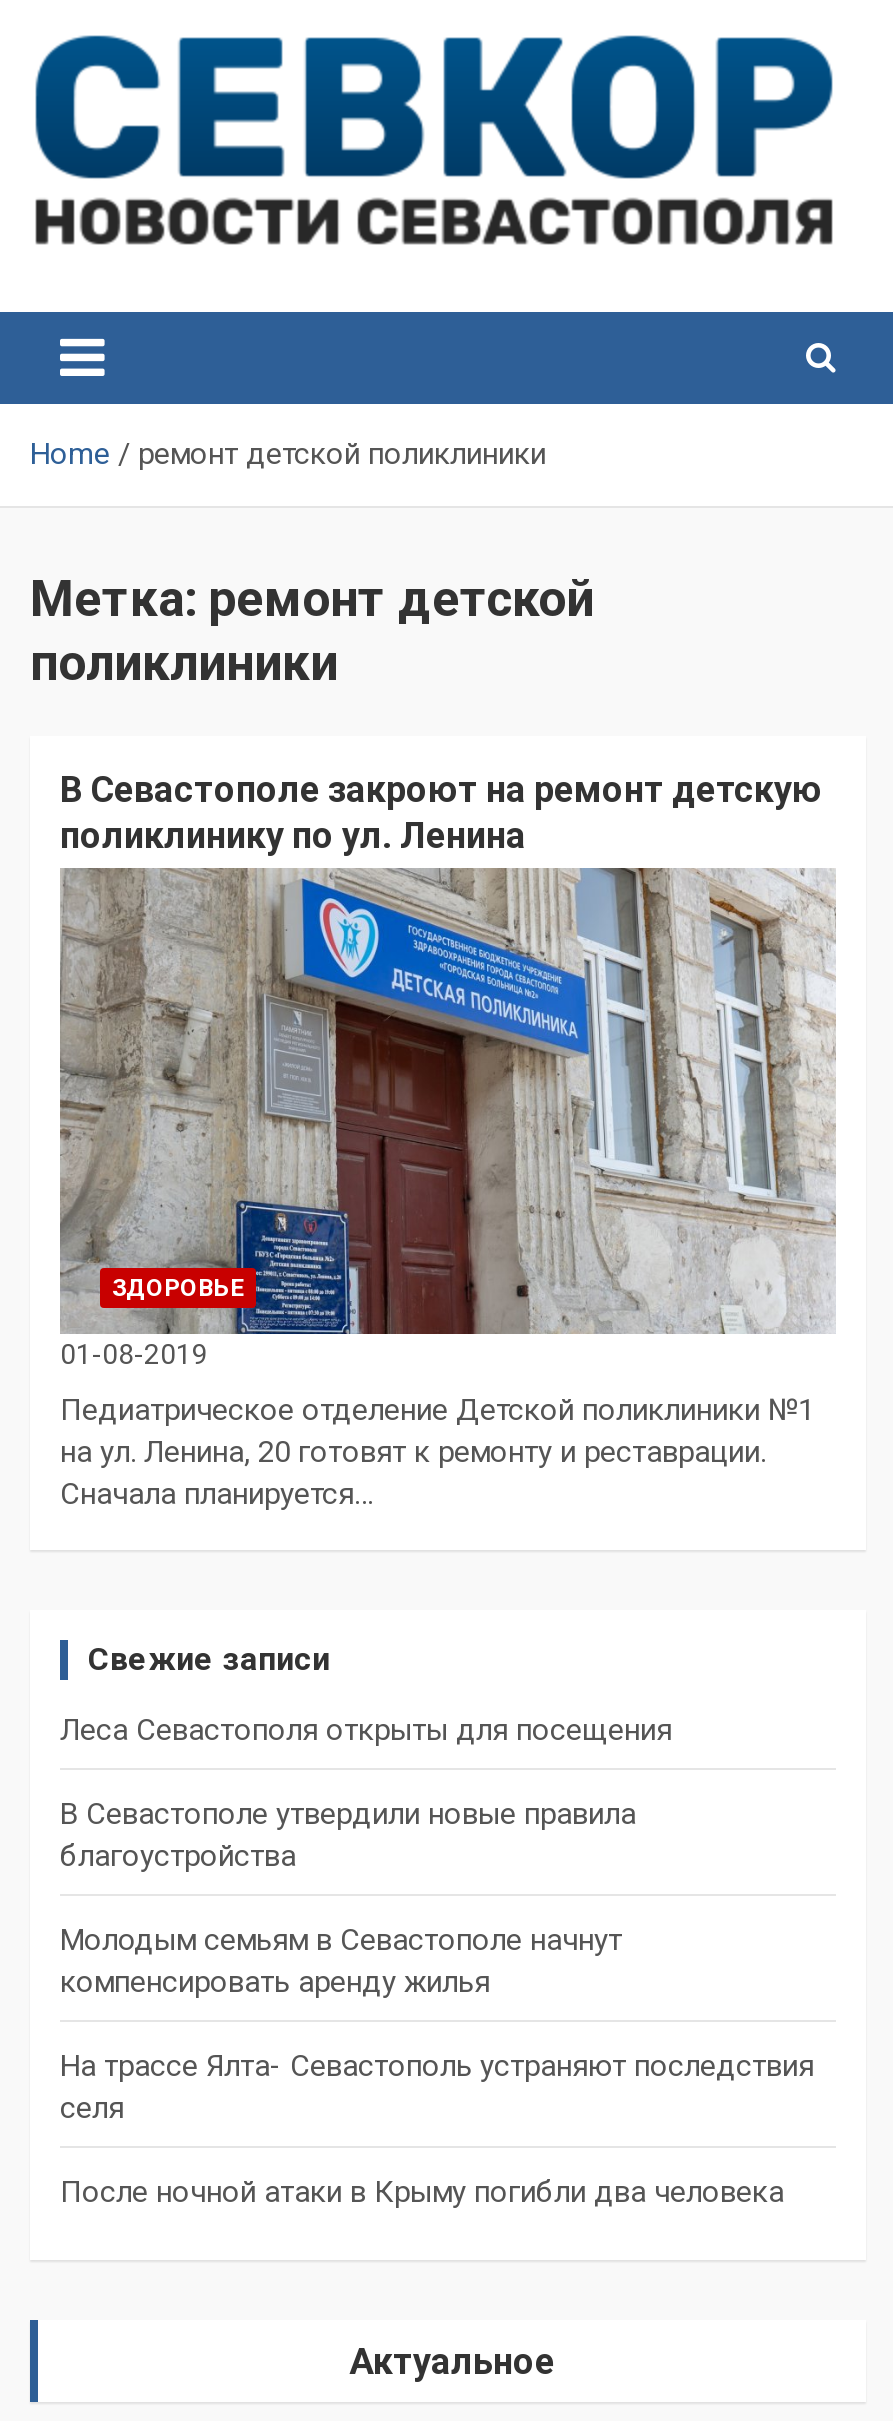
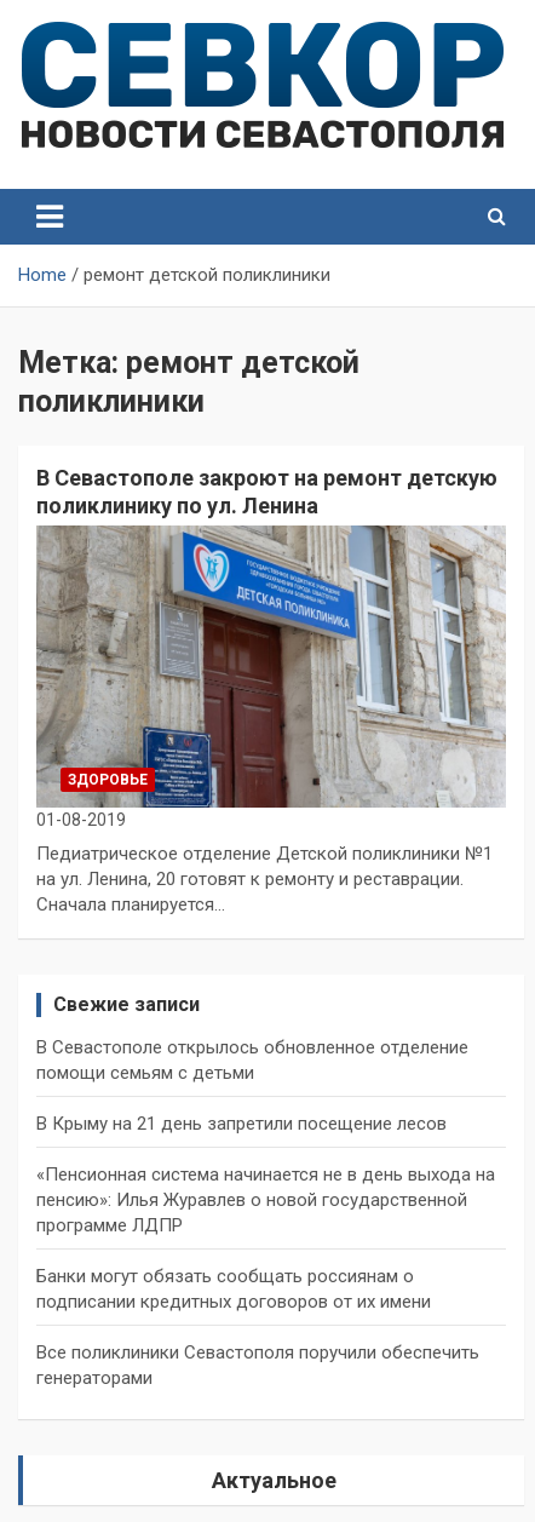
[60,1712,672,1748] Леса Севастополя открыты для посещения -> [36,1036,468,1083] В Севастополе открылось обновленное отделение | помощи семьям с детьми
[60,1796,636,1874] В Севастополе утвердили новые правила | благоустройства -> [36,1113,447,1134] В Крыму на 21 день запретили посещение лесов
[60,1922,622,2000] Молодым семьям в Севастополе начнут | компенсировать аренду жилья -> [36,1163,495,1236] «Пенсионная система начинается не в день выхода на | пенсию»: Илья Журавлев о новой государственной | программе ЛДПР
[60,2048,814,2126] На трассе Ялта- Севастополь устраняют последствия | селя -> [36,1265,431,1312] Банки могут обязать сообщать россиянам о | подписании кредитных договоров от их имени
[60,2174,784,2210] После ночной атаки в Крыму погибли два человека -> [36,1341,479,1389] Все поликлиники Севастополя поручили обеспечить | генераторами

